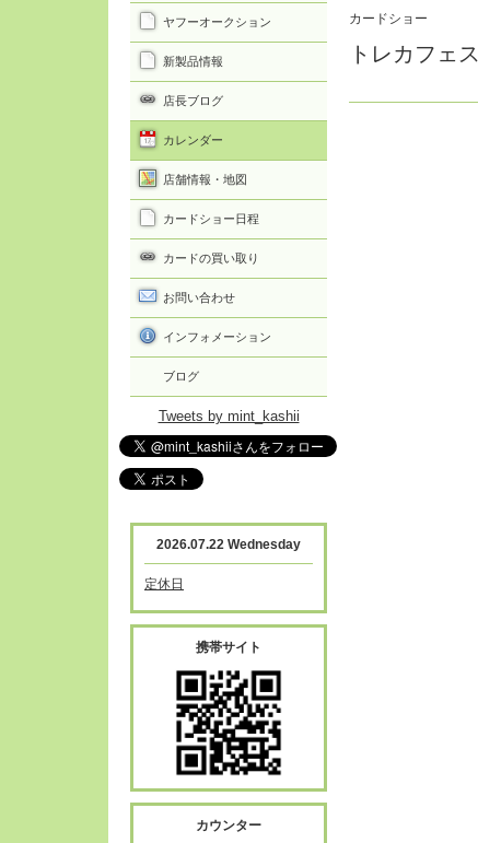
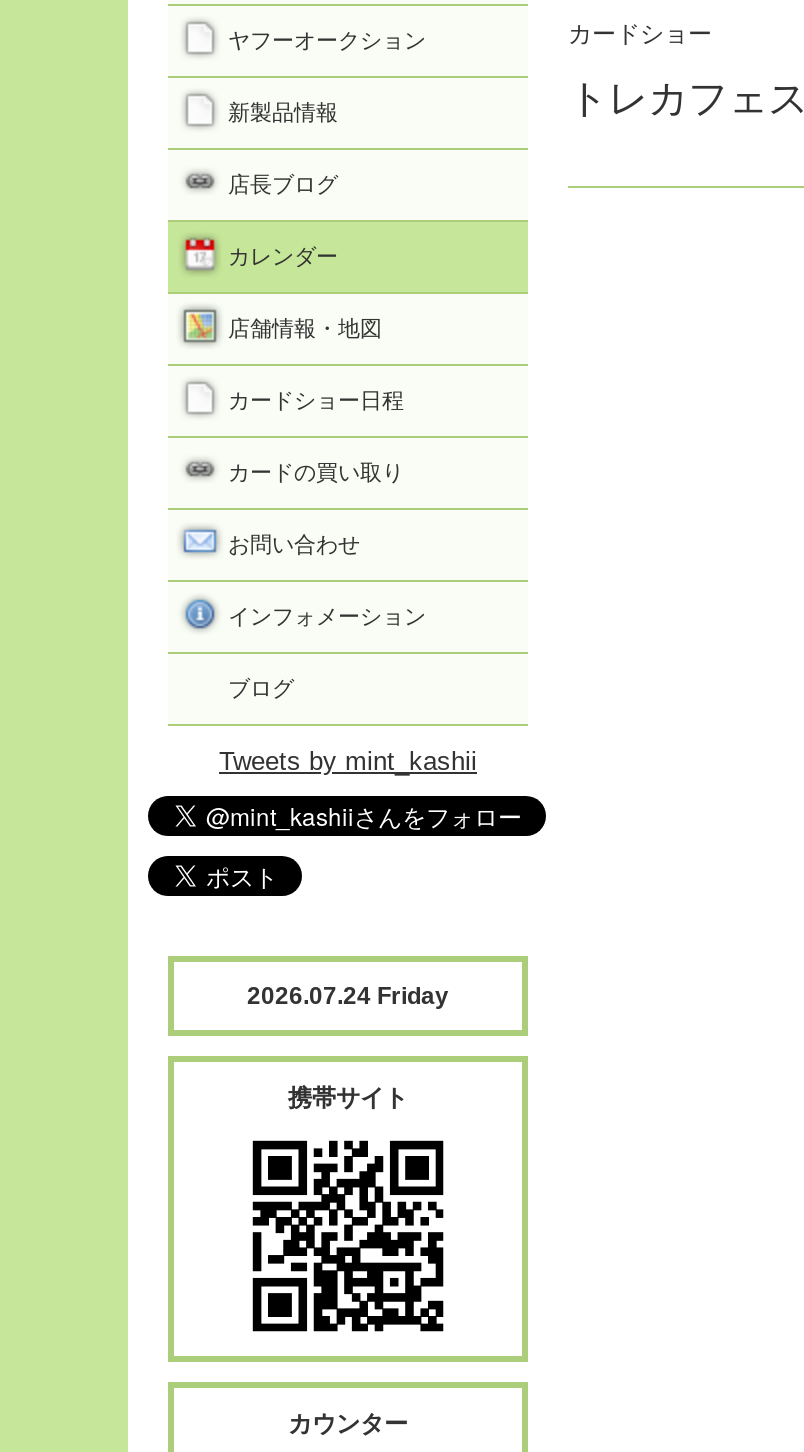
[144,537,301,592] 2026.07.22 Wednesday | 定休日 -> [247,982,449,1010] 2026.07.24 Friday

